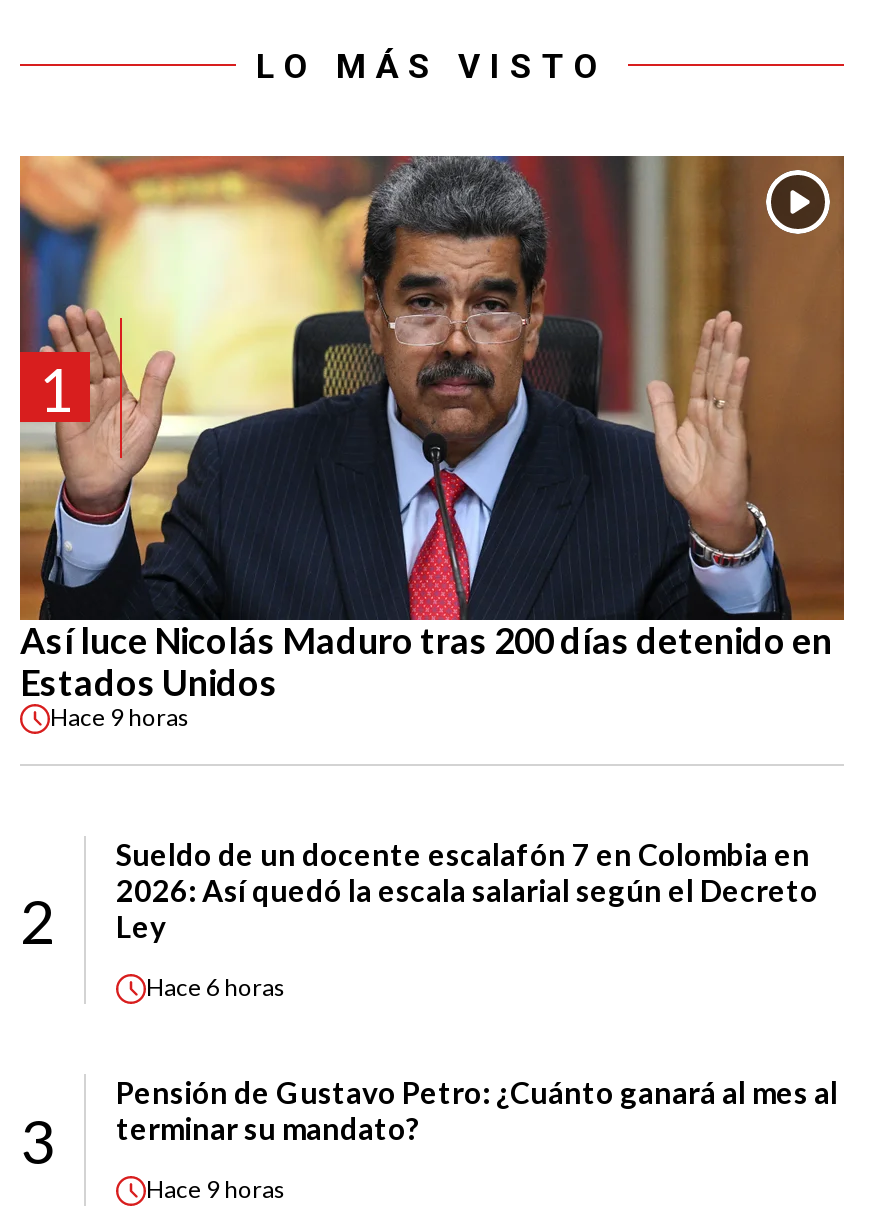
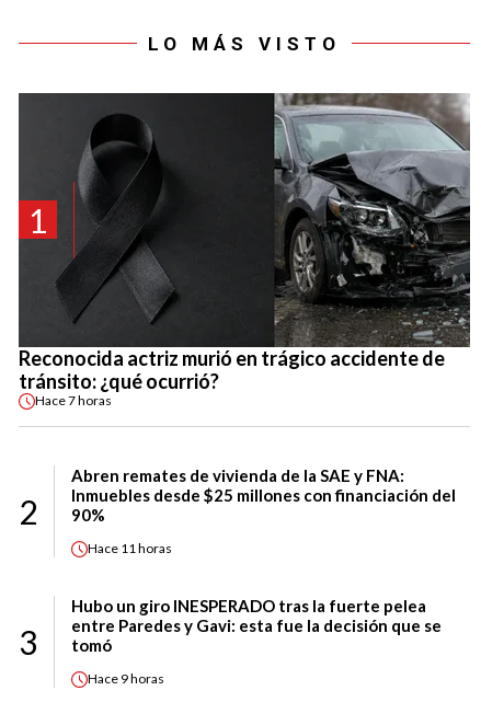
[18,155,846,733] [image] | Así luce Nicolás Maduro tras 200 días detenido en | Estados Unidos | Hace 9 horas -> [18,92,471,408] [image] | Reconocida actriz murió en trágico accidente de | tránsito: ¿qué ocurrió? | Hace 7 horas
[116,836,818,944] Sueldo de un docente escalafón 7 en Colombia en | 2026: Así quedó la escala salarial según el Decreto | Ley -> [71,465,456,524] Abren remates de vivienda de la SAE y FNA: | Inmuebles desde $25 millones con financiación del | 90%
[146,973,286,1003] Hace 6 horas -> [88,540,172,556] Hace 11 horas
[116,1074,838,1146] Pensión de Gustavo Petro: ¿Cuánto ganará al mes al | terminar su mandato? -> [71,595,442,654] Hubo un giro INESPERADO tras la fuerte pelea | entre Paredes y Gavi: esta fue la decisión que se | tomó

